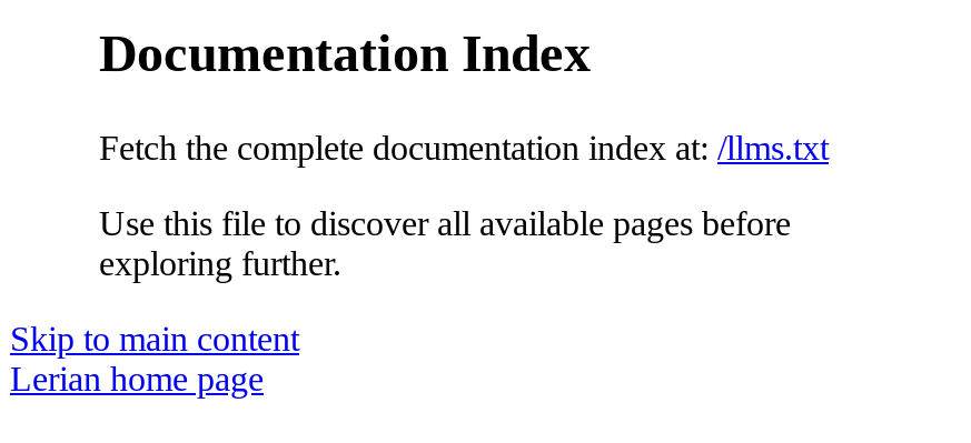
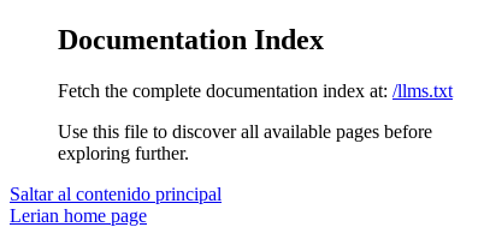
[10,319,299,357] Skip to main content -> [10,184,222,204] Saltar al contenido principal

